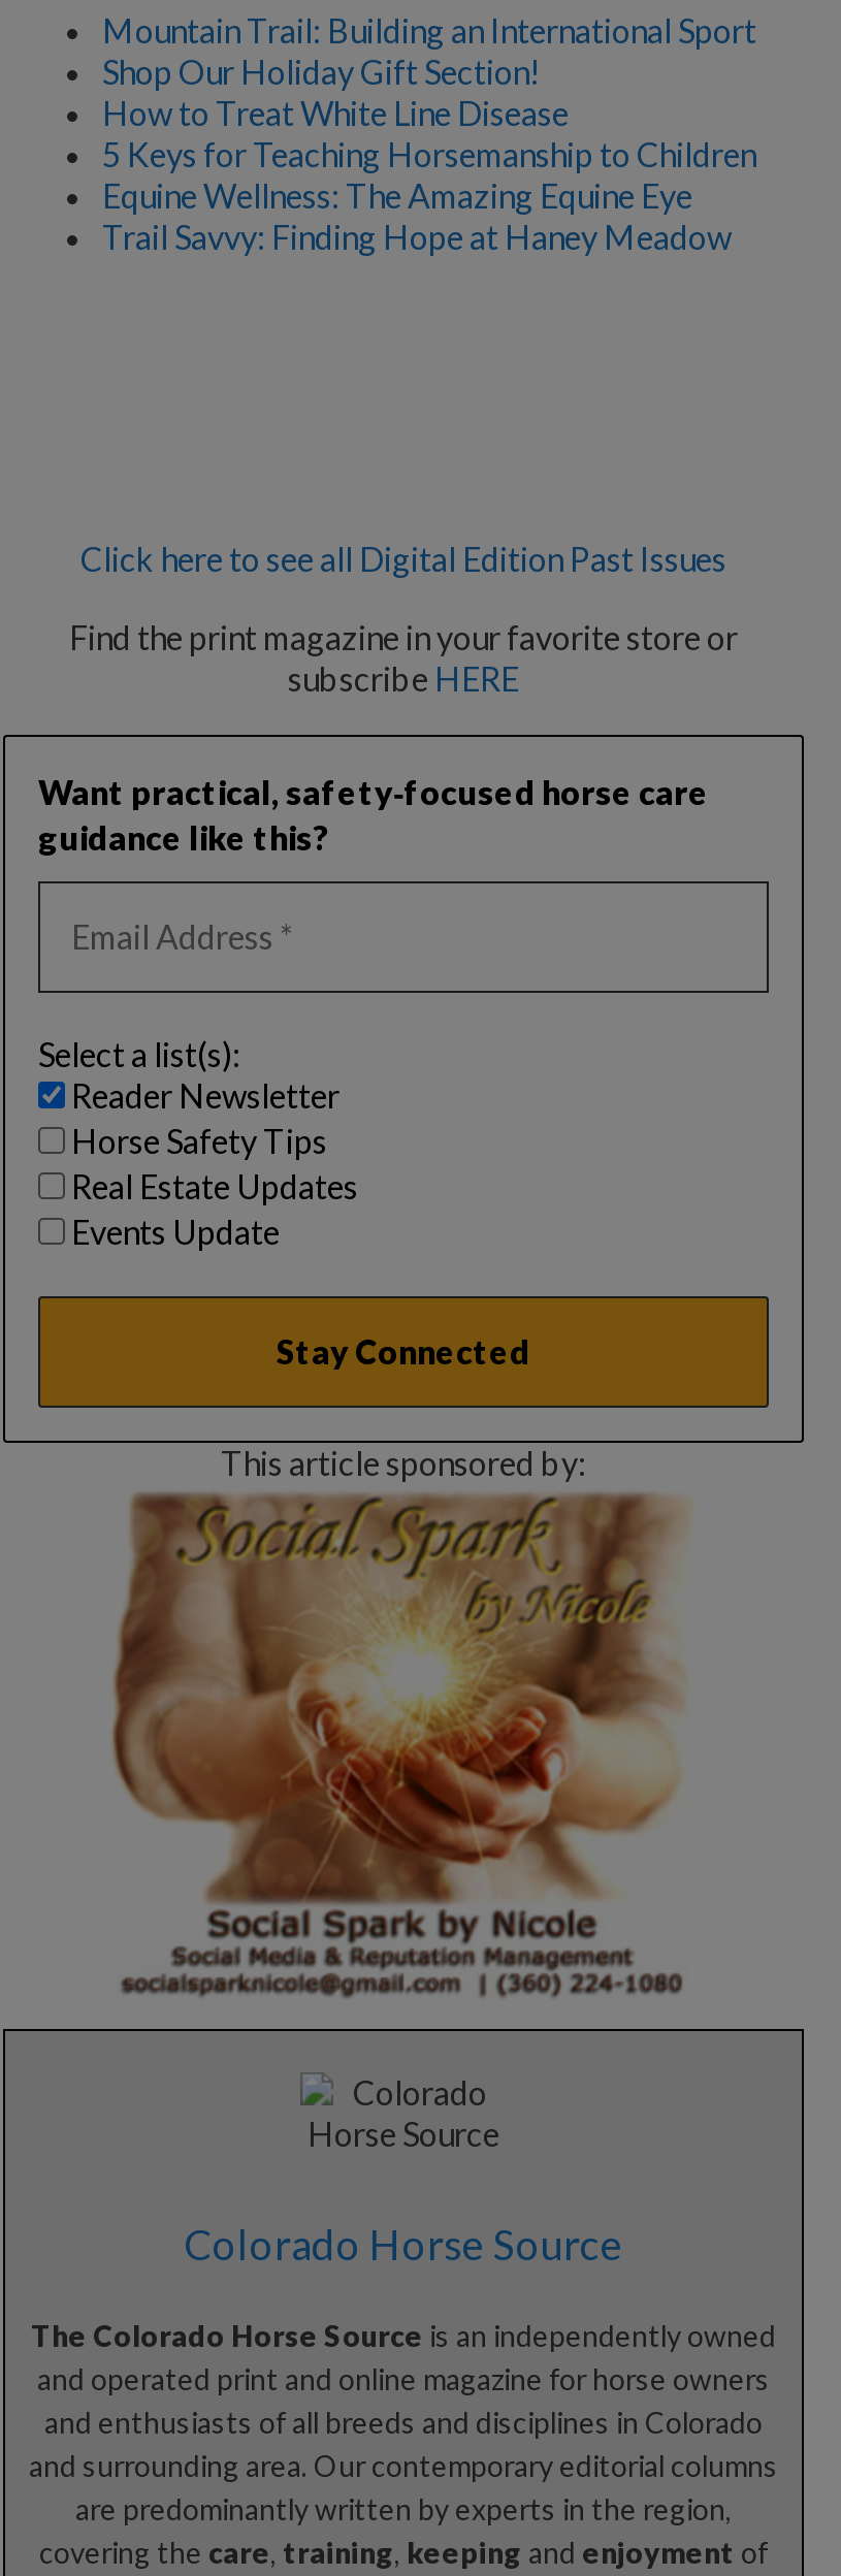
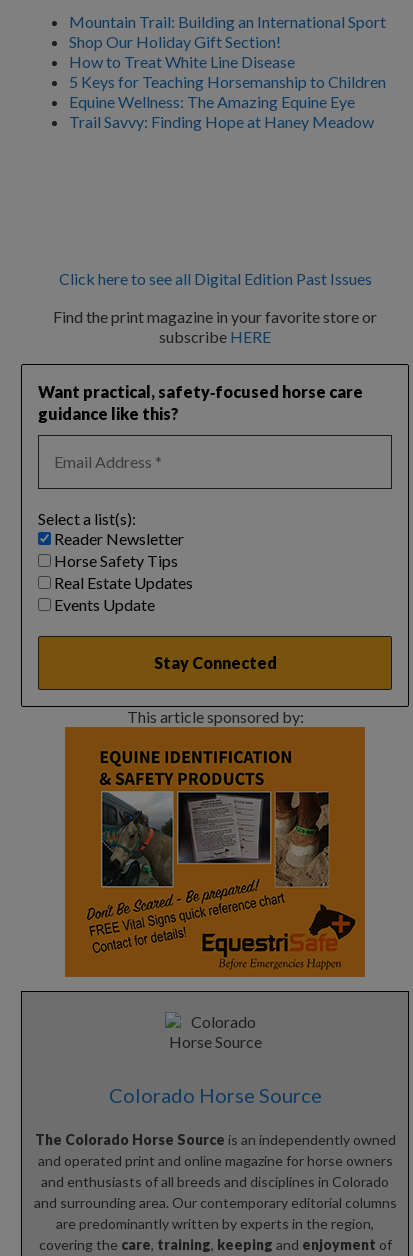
[94,1484,713,2000] [image] -> [64,726,366,978] [image]

